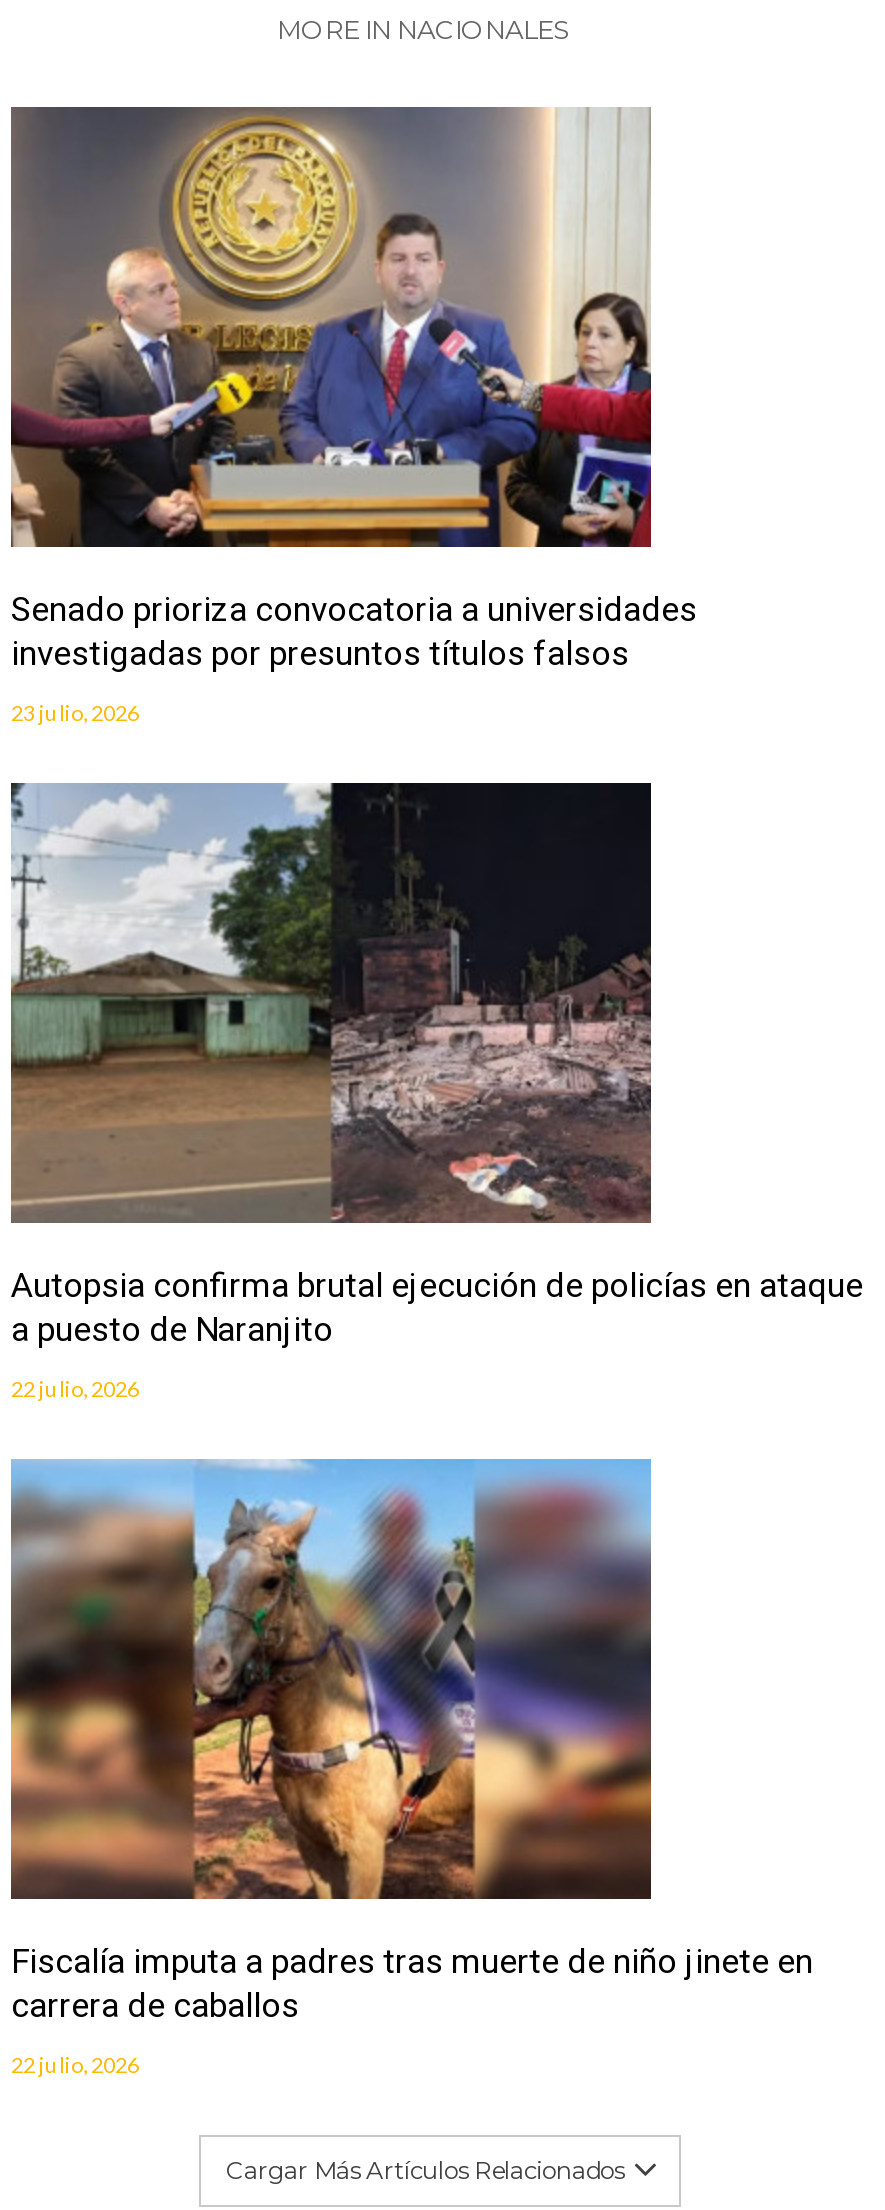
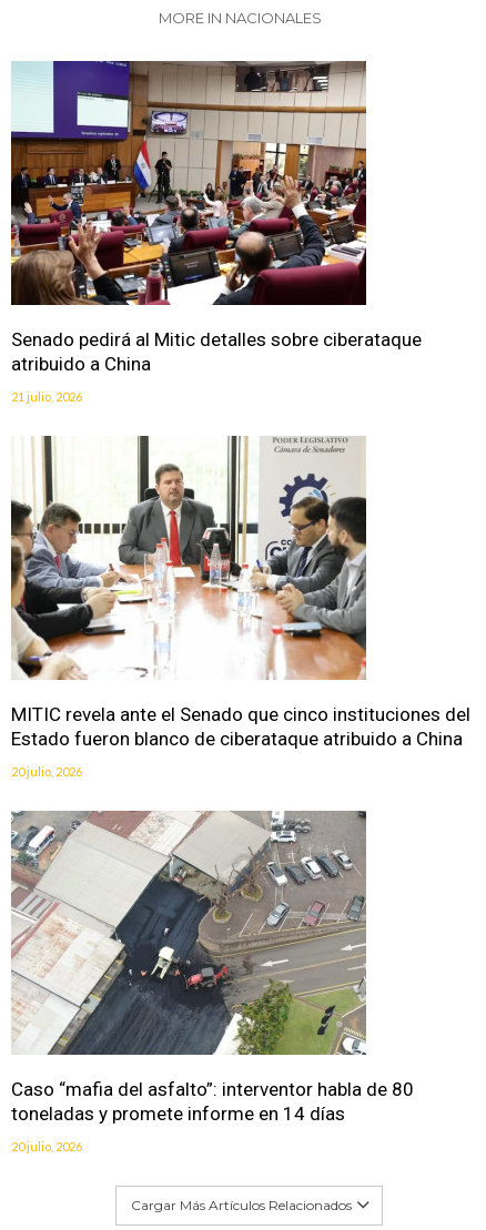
[9,105,697,673] [image] | Senado prioriza convocatoria a universidades | investigadas por presuntos títulos falsos -> [10,60,422,375] [image] | Senado pedirá al Mitic detalles sobre ciberataque | atribuido a China
[11,699,139,725] 23 julio, 2026 -> [11,389,82,404] 21 julio, 2026
[9,781,863,1349] [image] | Autopsia confirma brutal ejecución de policías en ataque | a puesto de Naranjito -> [10,435,470,750] [image] | MITIC revela ante el Senado que cinco instituciones del | Estado fueron blanco de ciberataque atribuido a China
[11,1375,139,1401] 22 julio, 2026 -> [11,764,82,779] 20 julio, 2026
[9,1457,813,2025] [image] | Fiscalía imputa a padres tras muerte de niño jinete en | carrera de caballos -> [11,810,414,1125] [image] | Caso “mafia del asfalto”: interventor habla de 80 | toneladas y promete informe en 14 días
[11,2051,139,2077] 22 julio, 2026 -> [11,1139,82,1153] 20 julio, 2026

